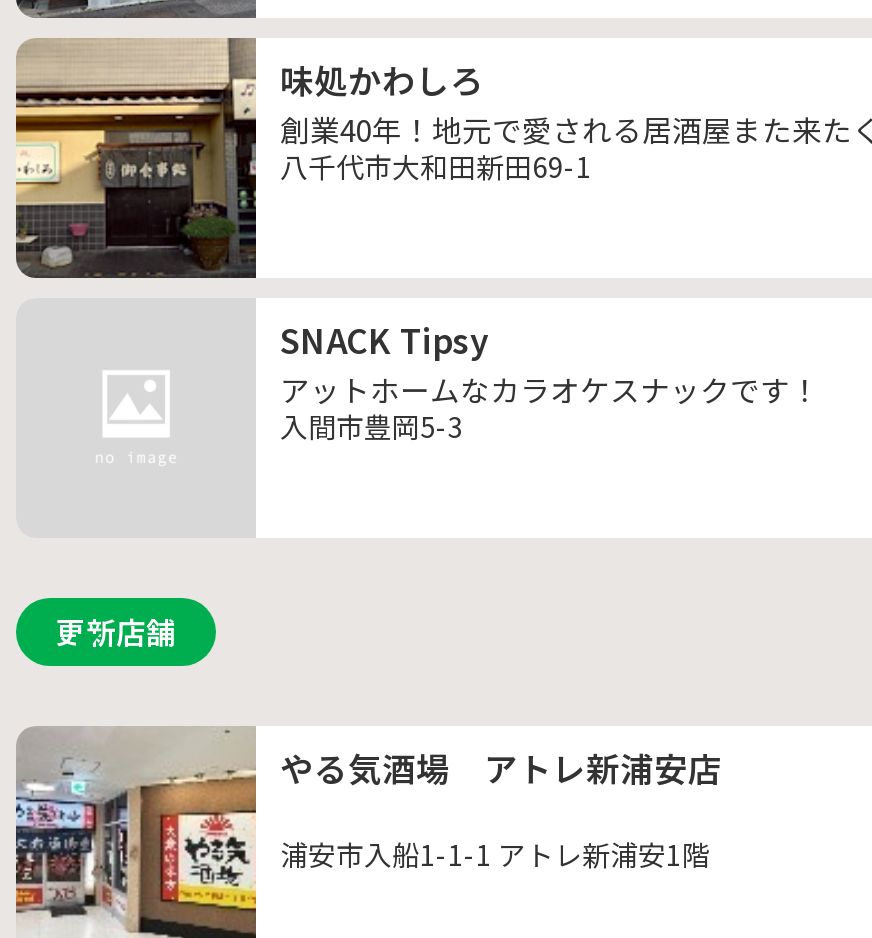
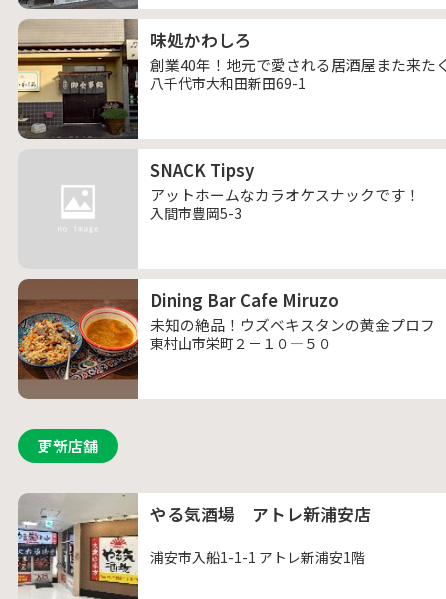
none -> [17,278,435,400] [image] | Dining Bar Cafe Miruzo | 未知の絶品！ウズベキスタンの黄金プロフ | 東村山市栄町２－１０―５０

